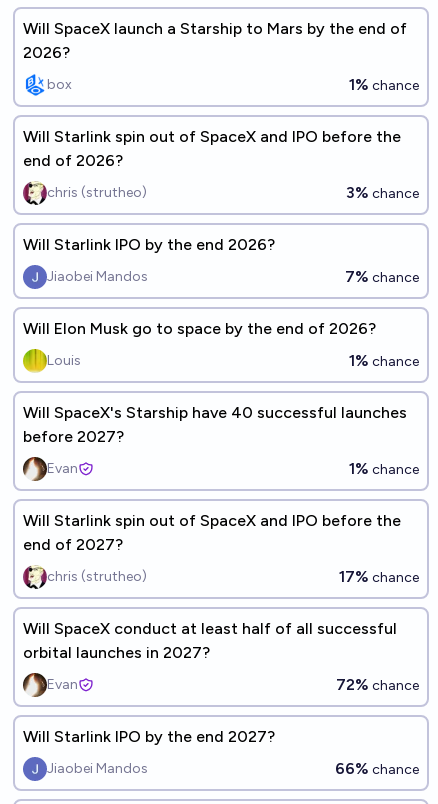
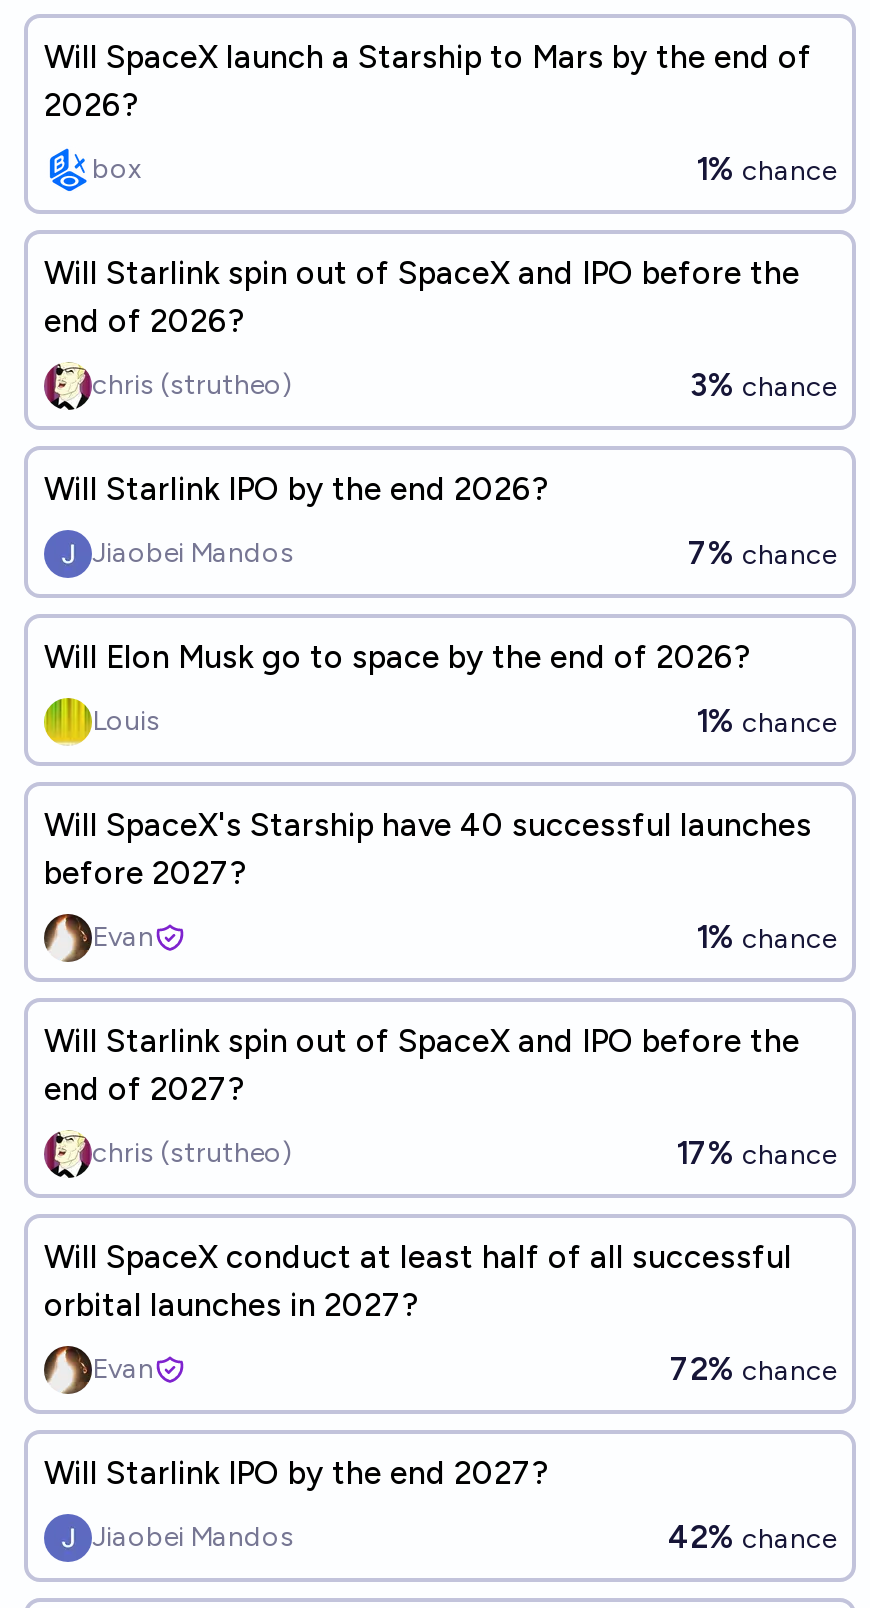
[335,759,419,778] 66% chance -> [668,1518,836,1556] 42% chance

